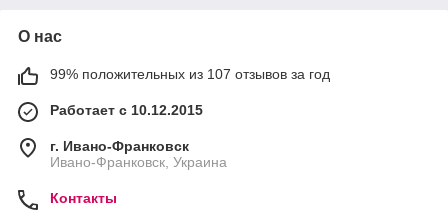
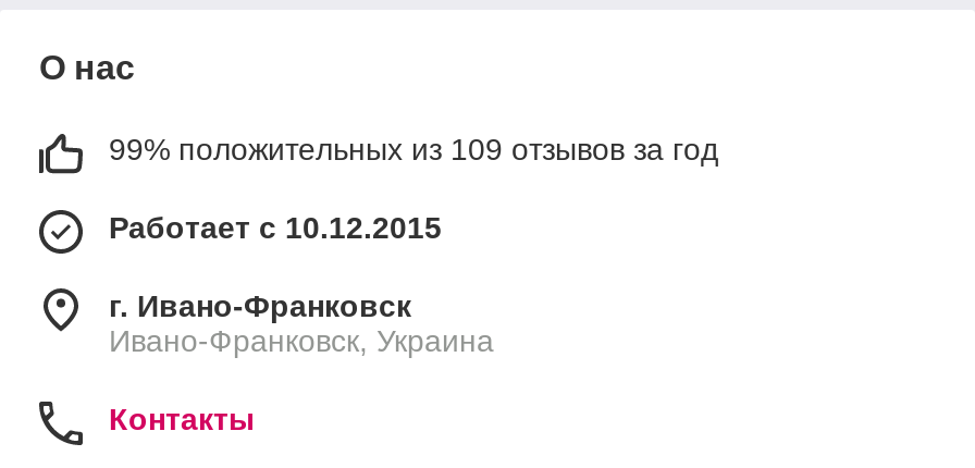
[50,66,330,82] 99% положительных из 107 отзывов за год -> [109,133,718,167] 99% положительных из 109 отзывов за год

